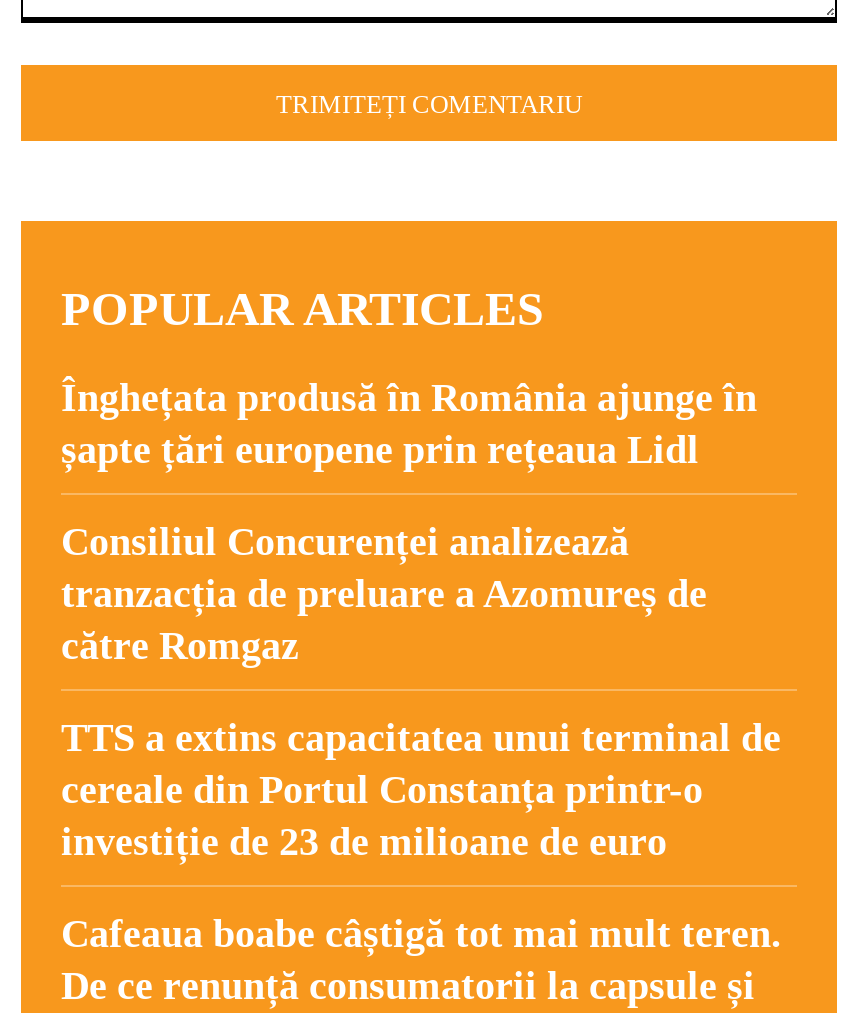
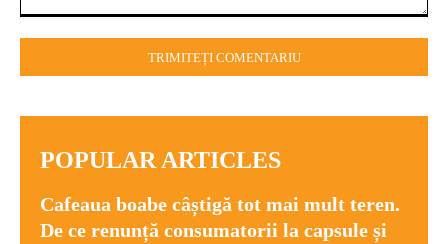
[61,375,781,863] Înghețata produsă în România ajunge în | șapte țări europene prin rețeaua Lidl | Consiliul Concurenței analizează | tranzacția de preluare a Azomureș de | către Romgaz | TTS a extins capacitatea unui terminal de | cereale din Portul Constanța printr-o | investiție de 23 de milioane de euro -> none

